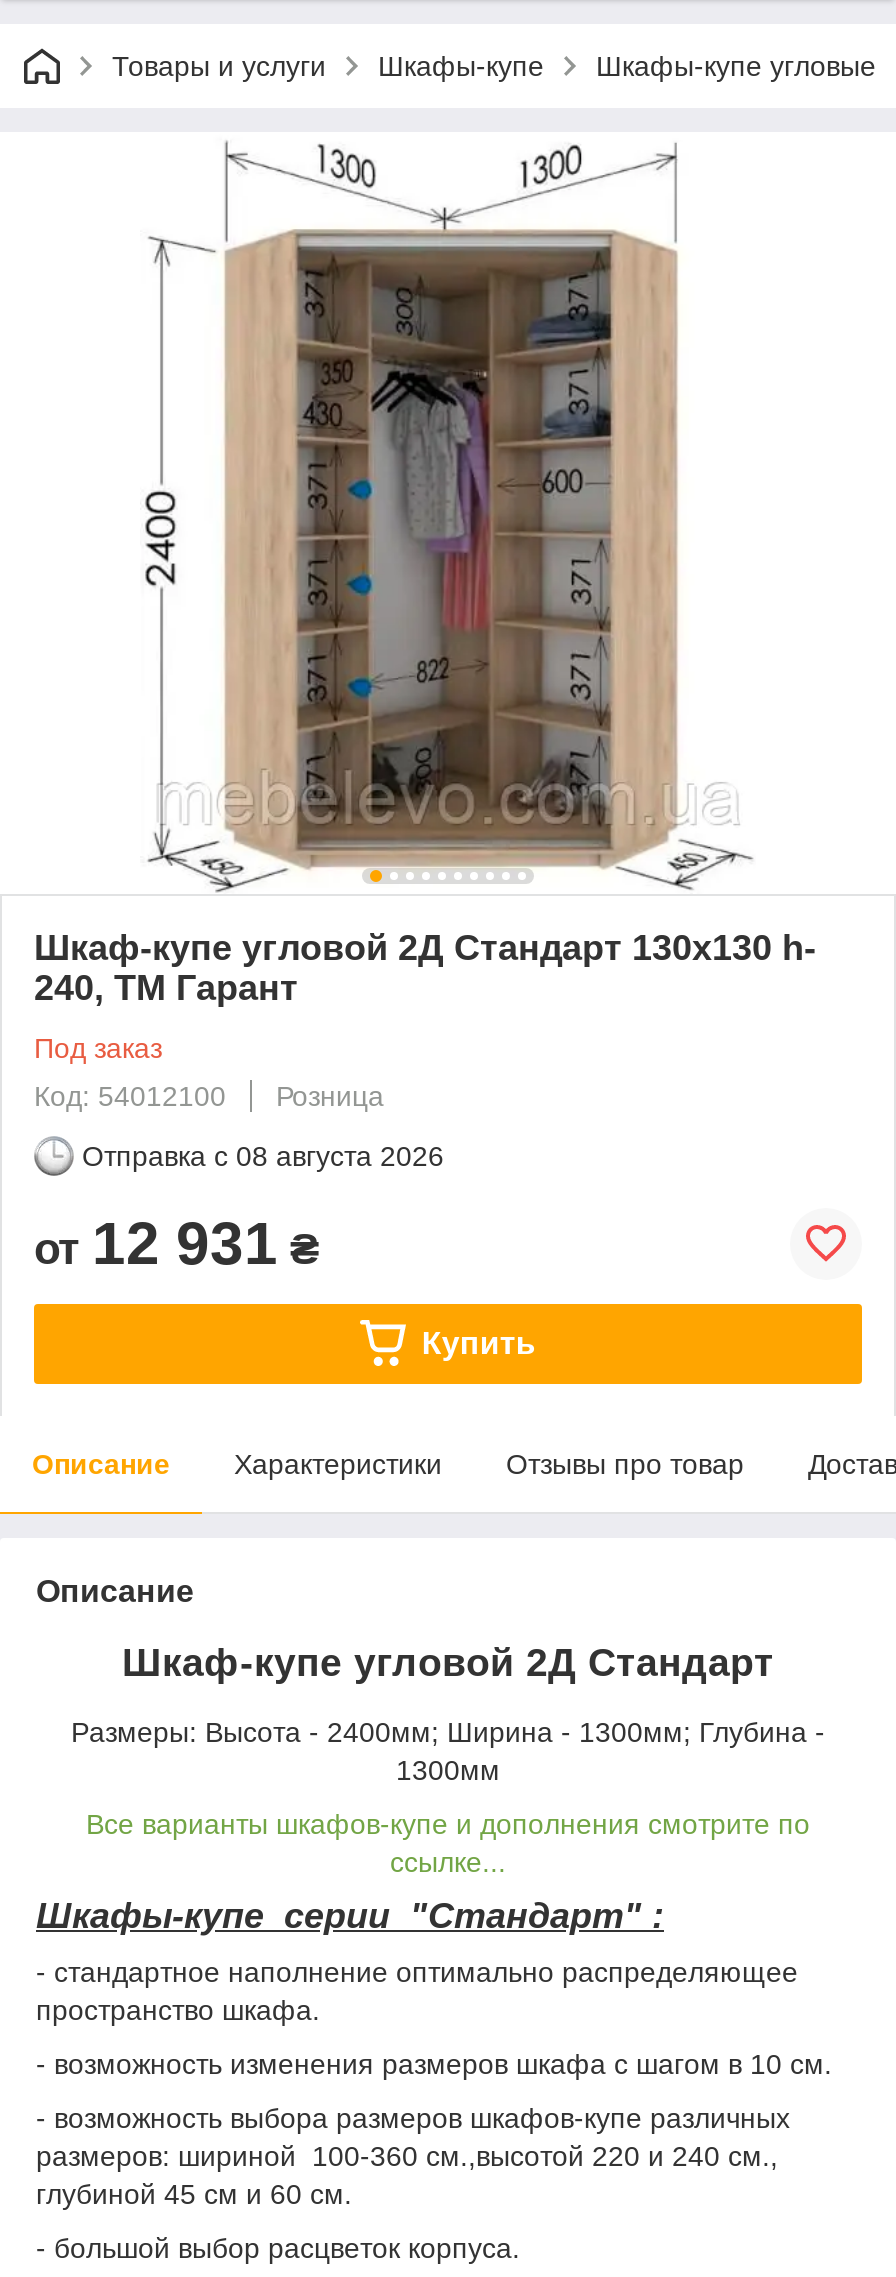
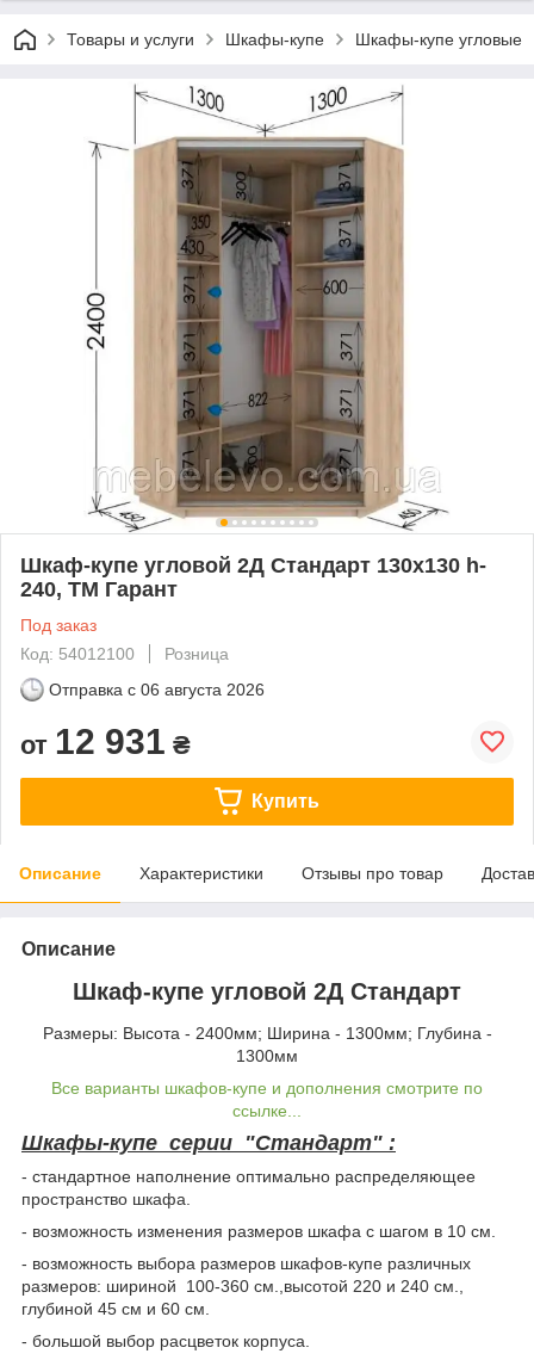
[82,1140,444,1172] Отправка с 08 августа 2026 -> [49,680,265,699] Отправка с 06 августа 2026

